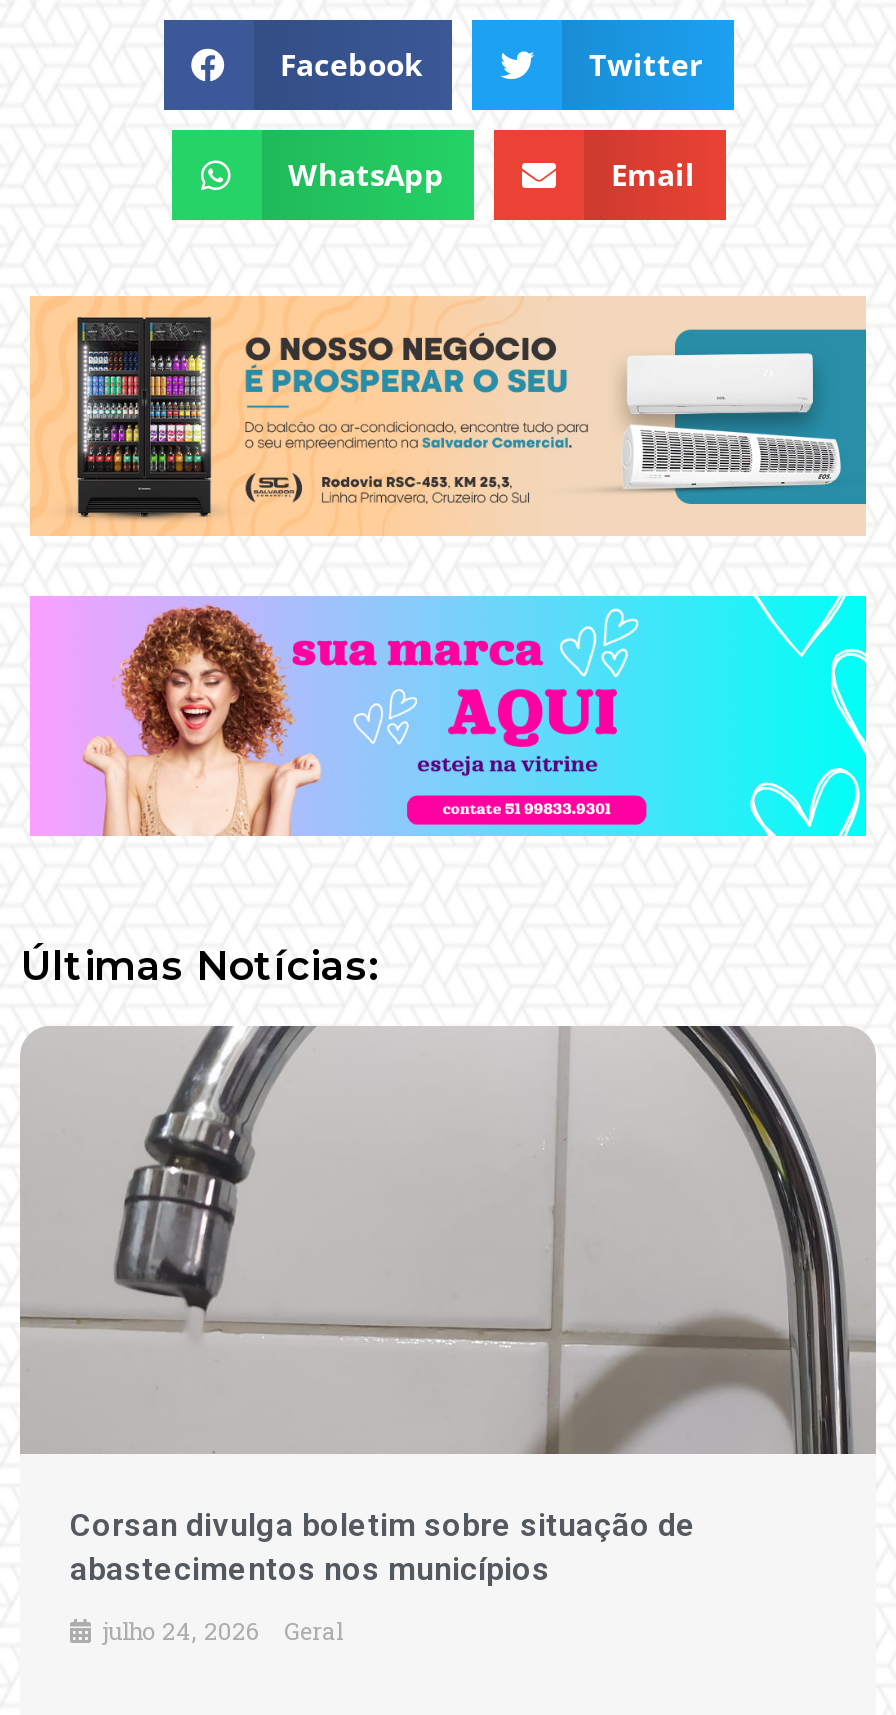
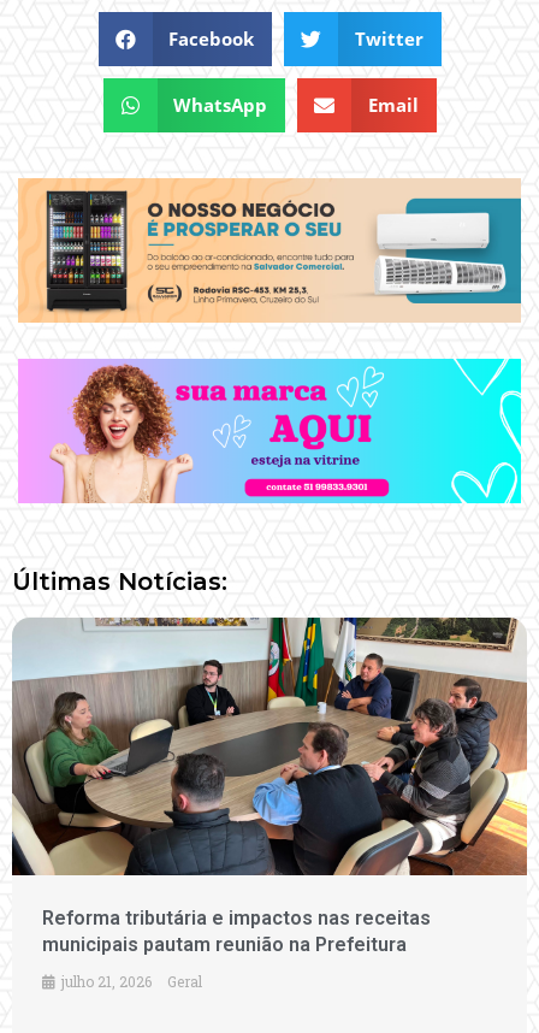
[20,1026,878,1587] [image] | Corsan divulga boletim sobre situação de | abastecimentos nos municípios -> [11,616,528,956] [image] | Reforma tributária e impactos nas receitas | municipais pautam reunião na Prefeitura
[96,1613,342,1645] julho 24, 2026 Geral -> [58,971,202,991] julho 21, 2026 Geral

